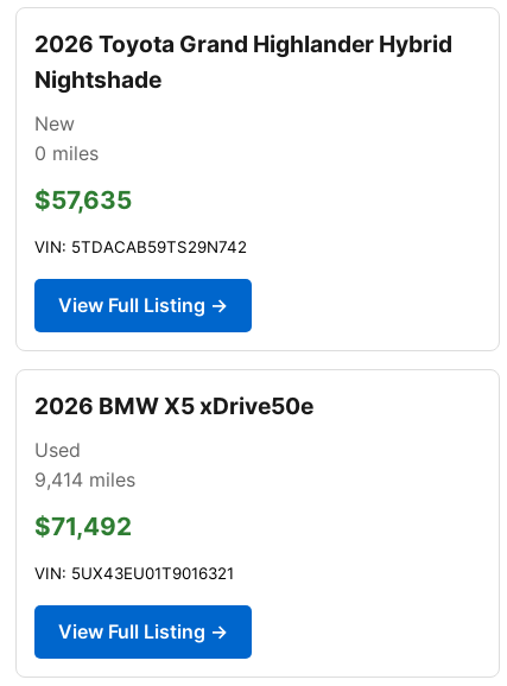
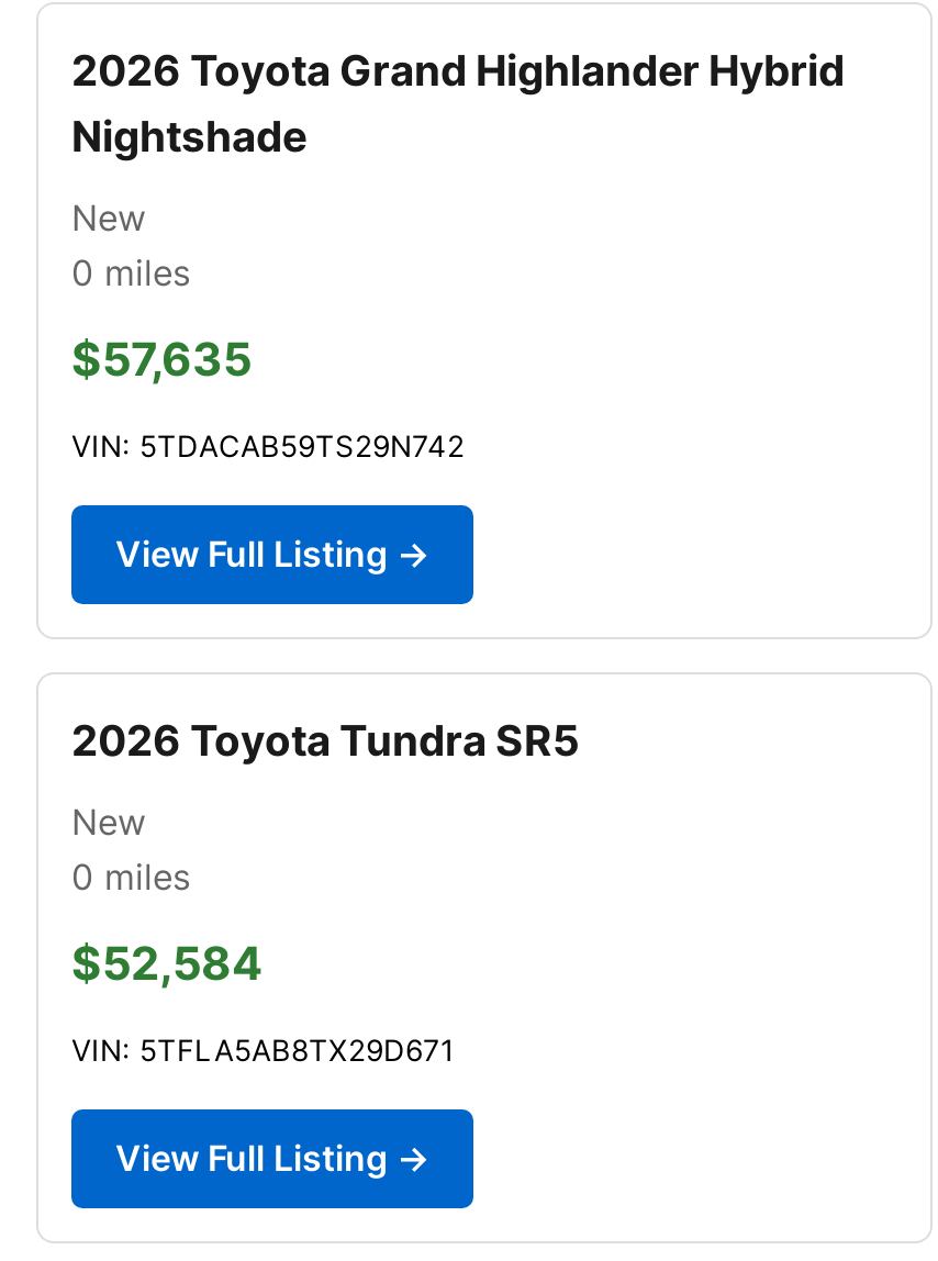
[34,392,313,420] 2026 BMW X5 xDrive50e -> [71,714,579,766] 2026 Toyota Tundra SR5
[34,438,135,491] Used | 9,414 miles -> [71,799,190,898] New | 0 miles
[34,511,132,541] $71,492 -> [71,936,263,991] $52,584
[34,564,234,583] VIN: 5UX43EU01T9016321 -> [71,1032,454,1067] VIN: 5TFLA5AB8TX29D671

